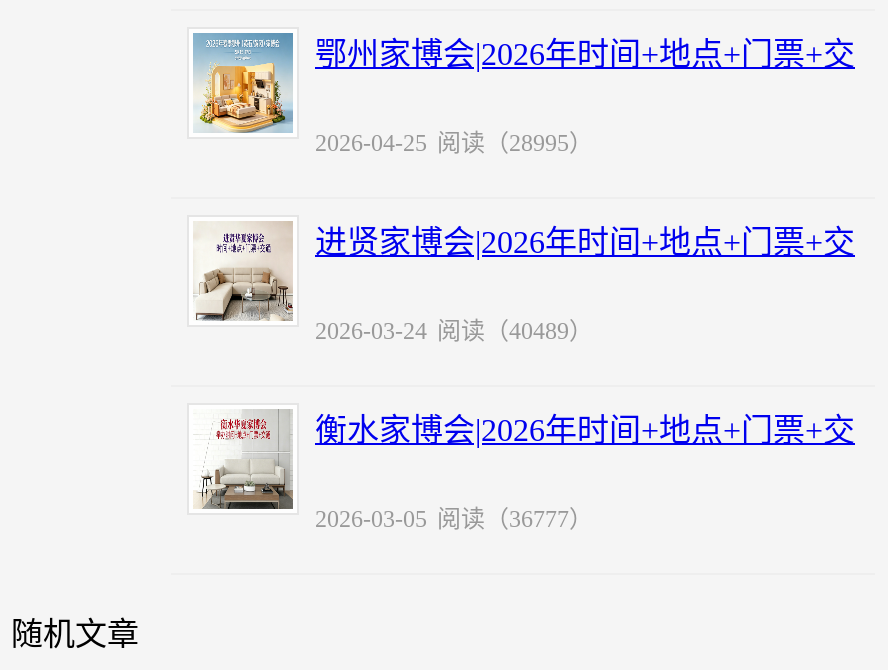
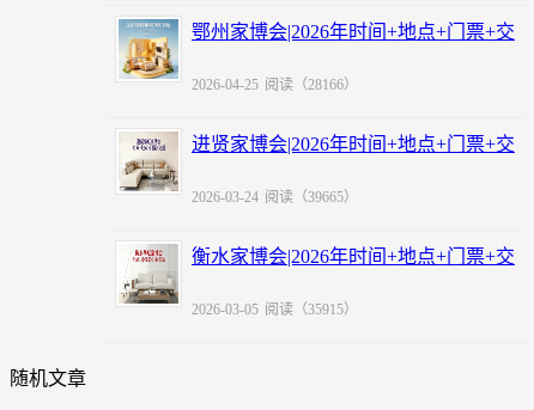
[315,129,593,157] 2026-04-25 阅读（28995） -> [192,77,358,93] 2026-04-25 阅读（28166）
[315,317,593,345] 2026-03-24 阅读（40489） -> [192,189,358,206] 2026-03-24 阅读（39665）
[315,505,593,533] 2026-03-05 阅读（36777） -> [192,301,358,318] 2026-03-05 阅读（35915）

